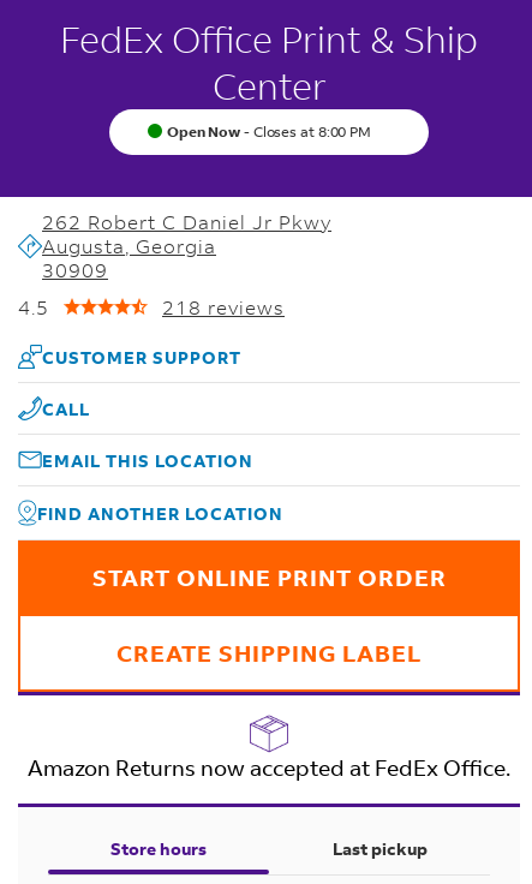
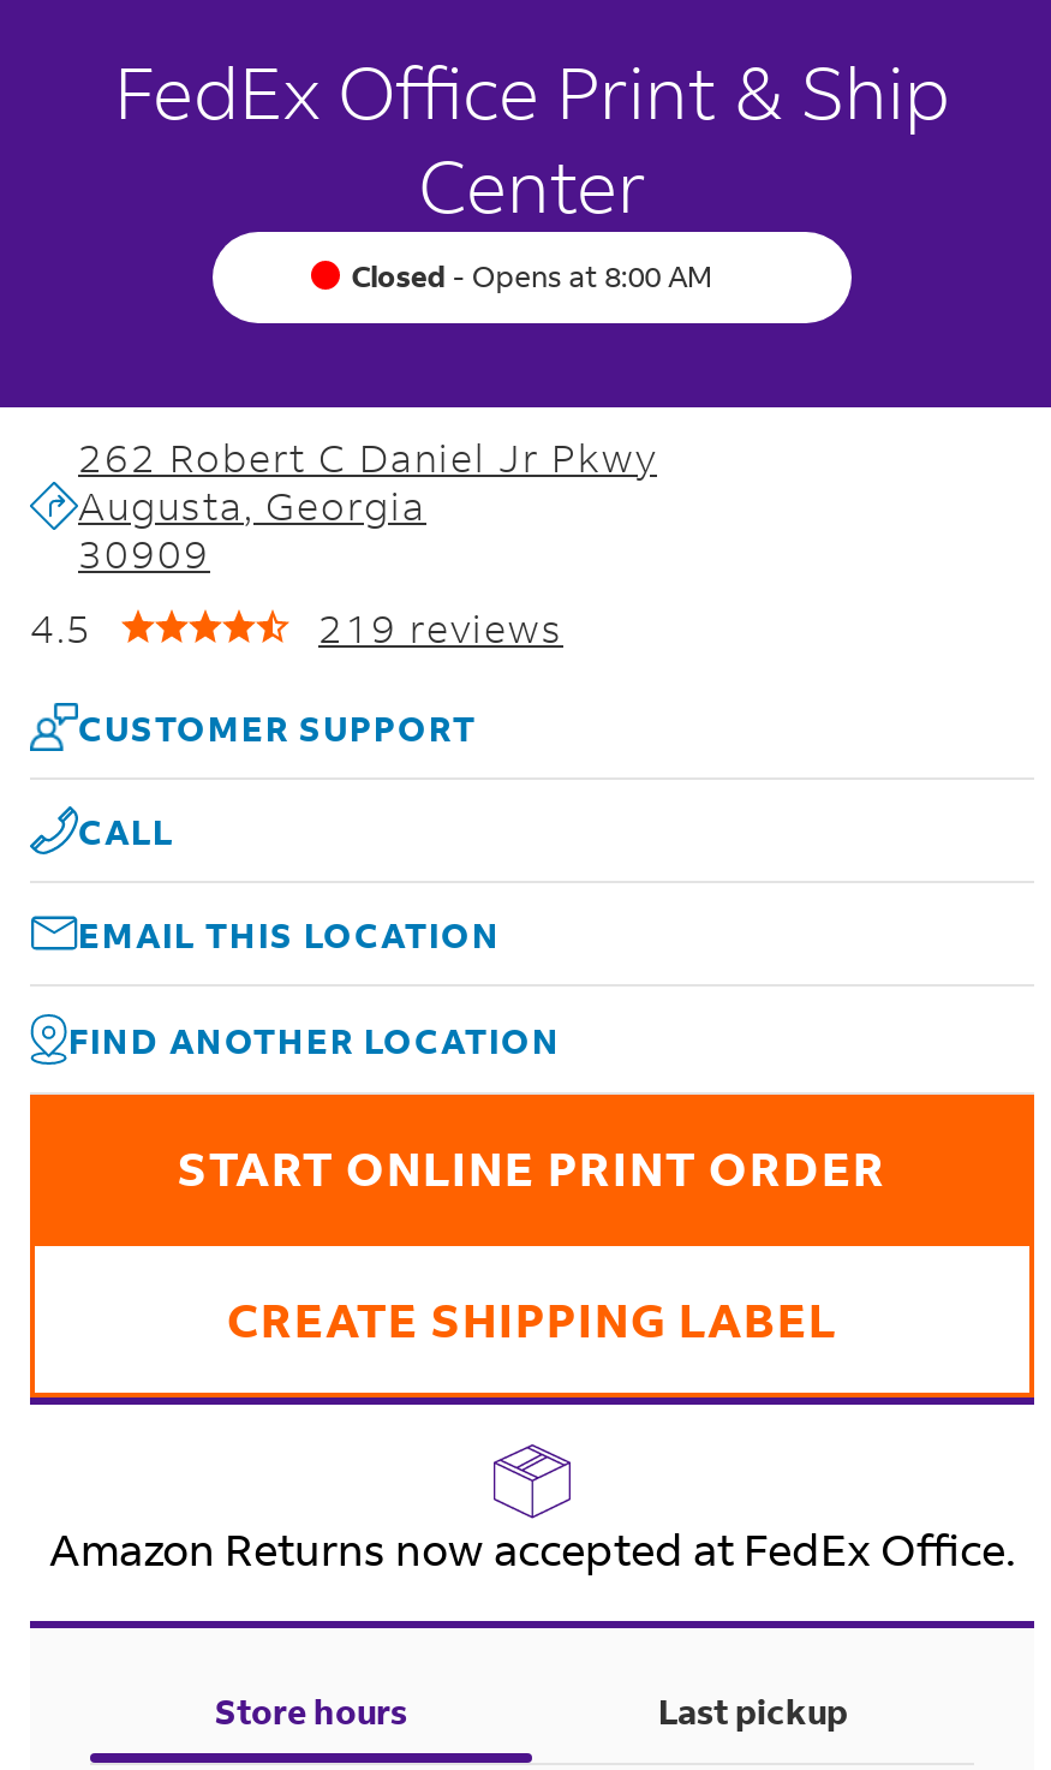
[167,123,371,141] Open Now - Closes at 8:00 PM -> [351,258,713,294] Closed - Opens at 8:00 AM
[162,294,285,319] 218 reviews -> [318,602,563,652] 219 reviews

